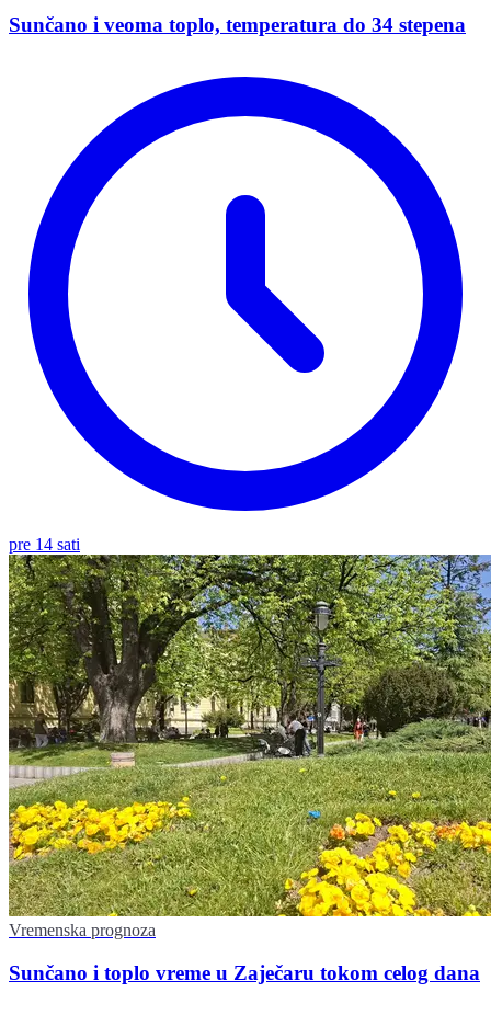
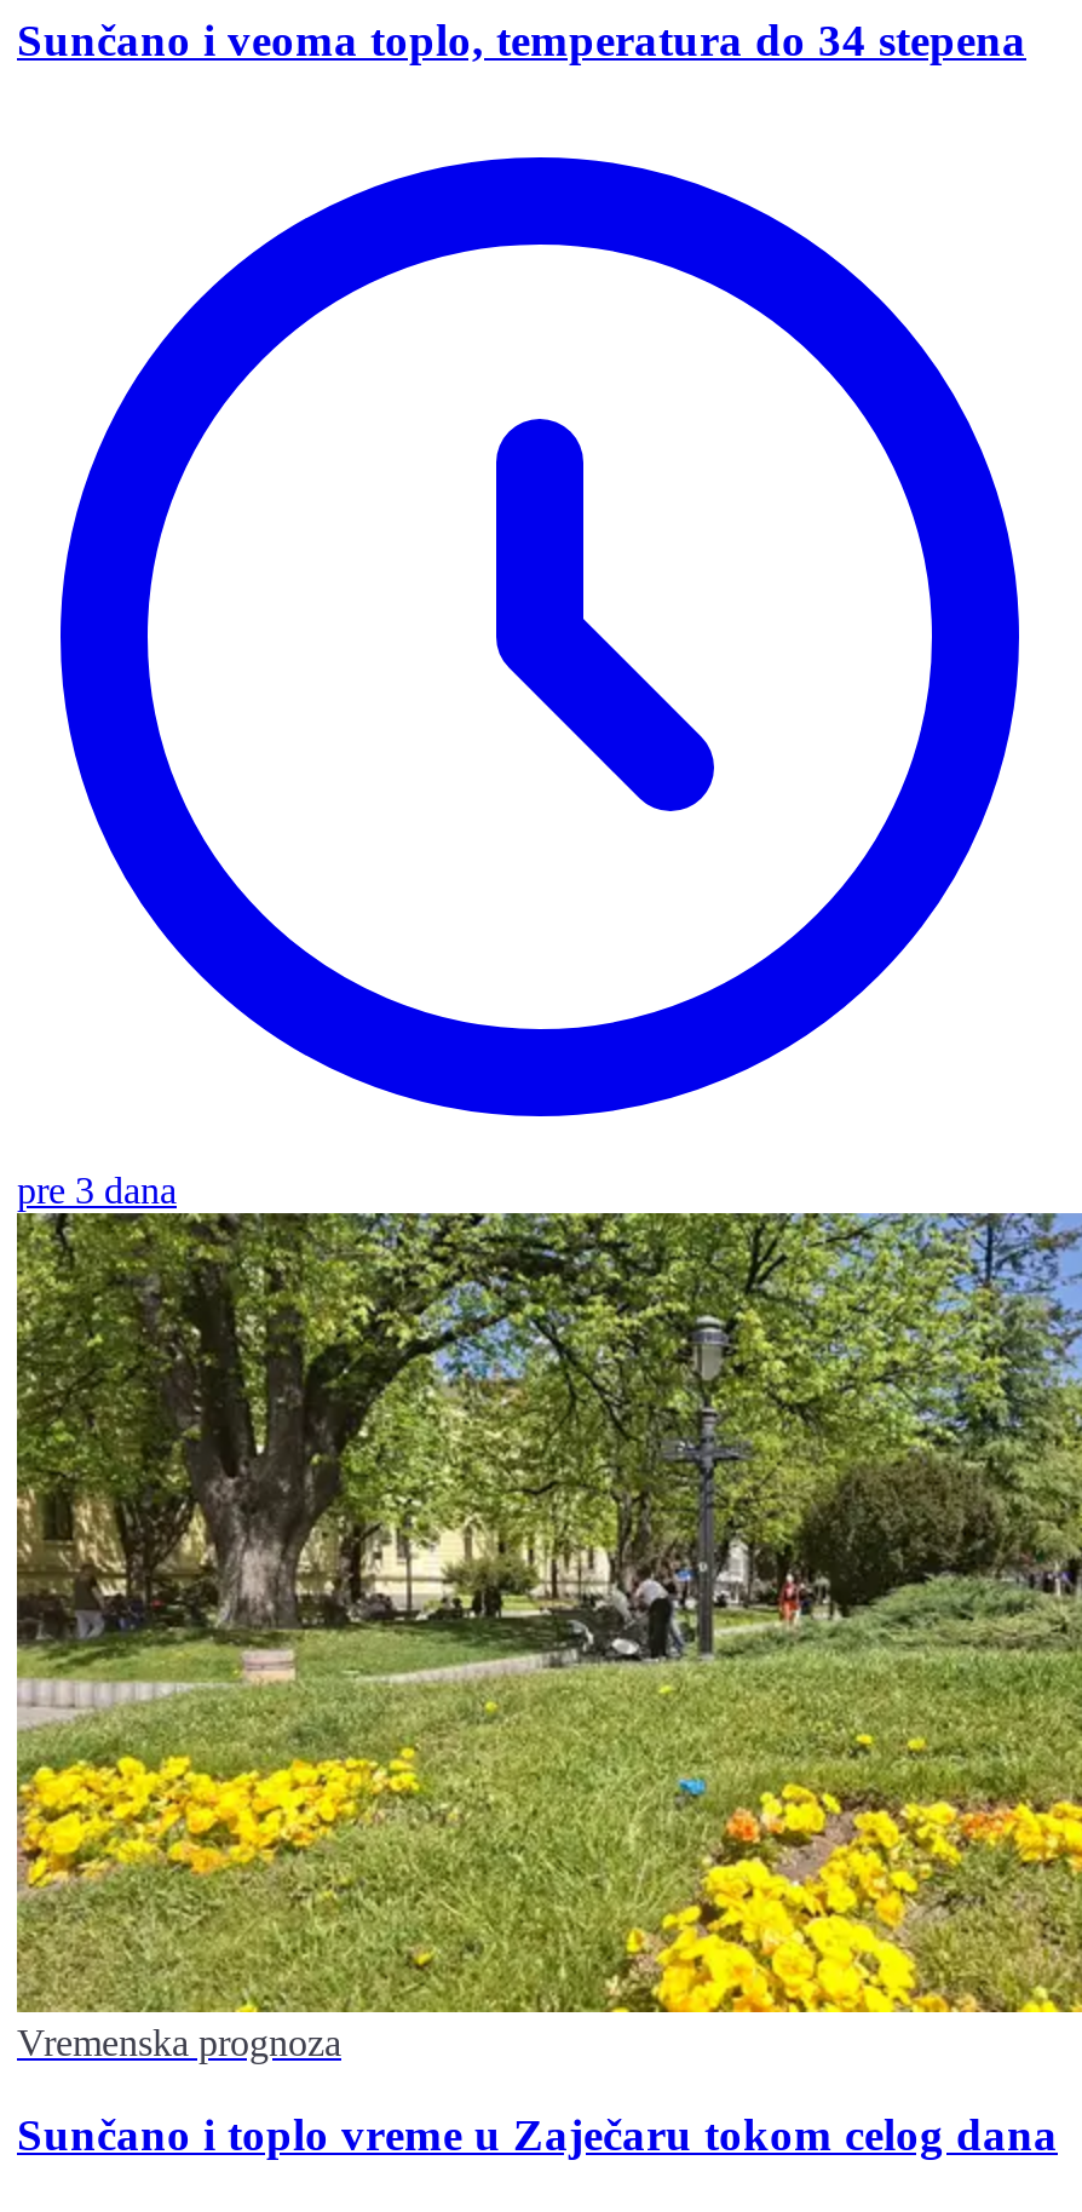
[9,535,80,554] pre 14 sati -> [17,1169,177,1210] pre 3 dana

